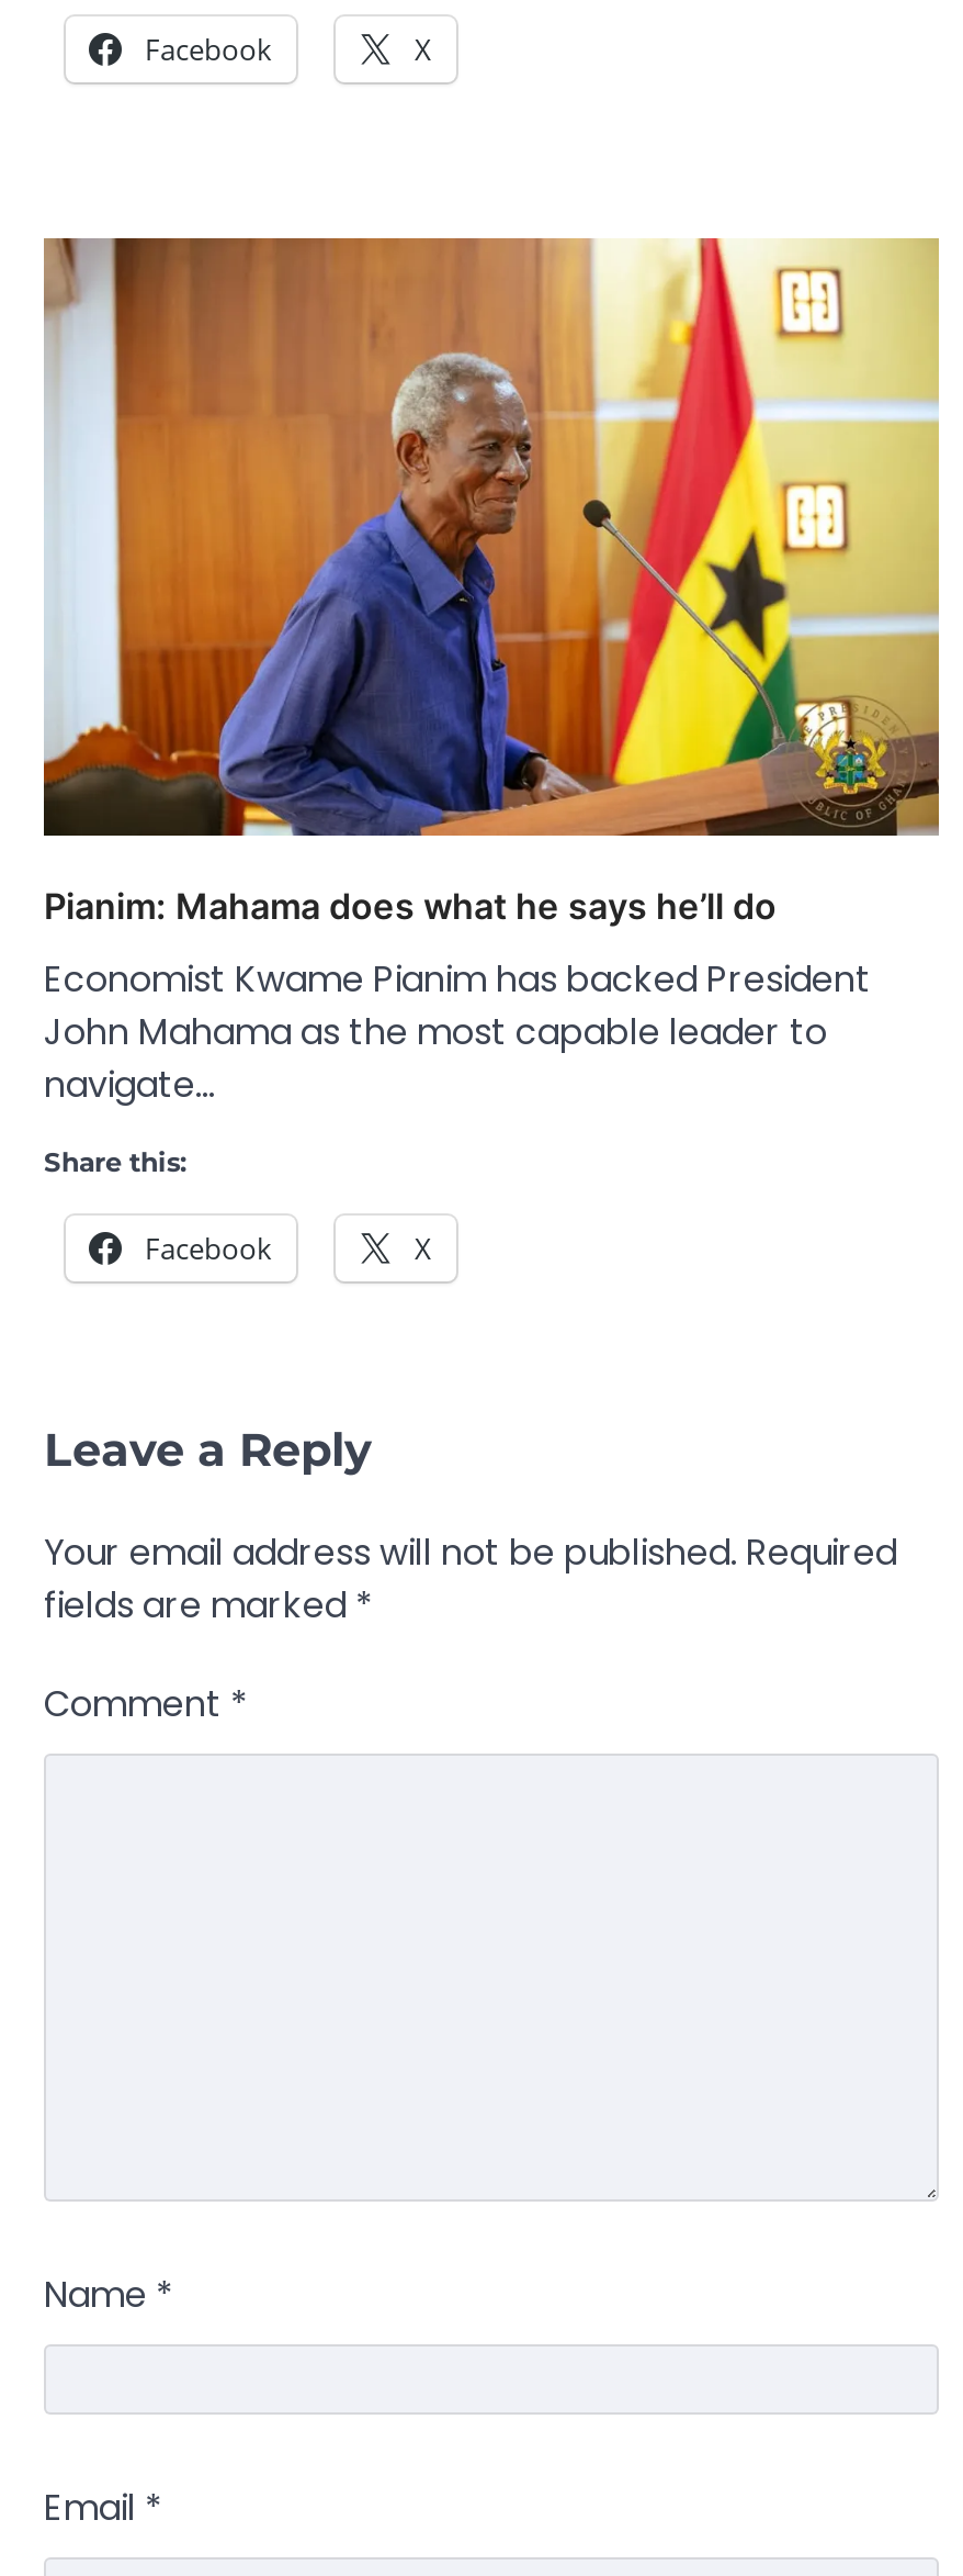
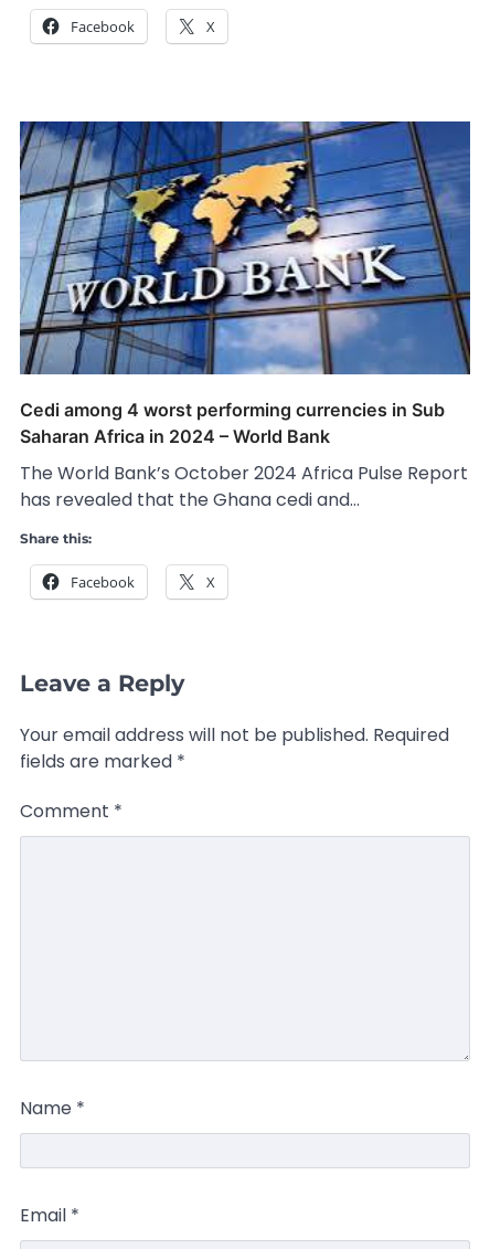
[42,235,941,928] [image] | Pianim: Mahama does what he says he’ll do -> [19,120,471,447] [image] | Cedi among 4 worst performing currencies in Sub | Saharan Africa in 2024 – World Bank
[44,954,871,1110] Economist Kwame Pianim has backed President | John Mahama as the most capable leader to | navigate… -> [20,461,468,512] The World Bank’s October 2024 Africa Pulse Report | has revealed that the Ghana cedi and…

